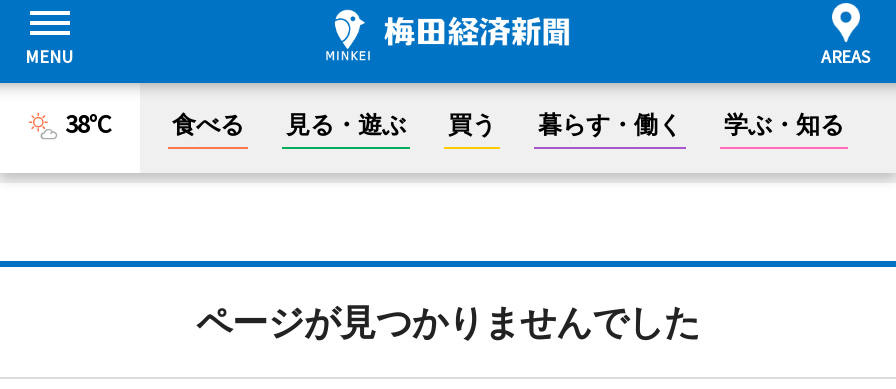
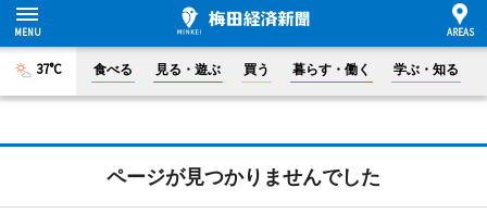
[65,108,844,142] 38°C 食べる 見る・遊ぶ 買う 暮らす・働く 学ぶ・知る -> [35,60,459,79] 37°C 食べる 見る・遊ぶ 買う 暮らす・働く 学ぶ・知る

